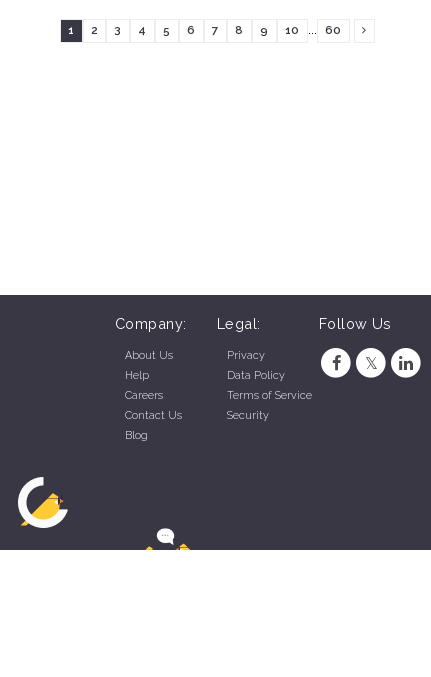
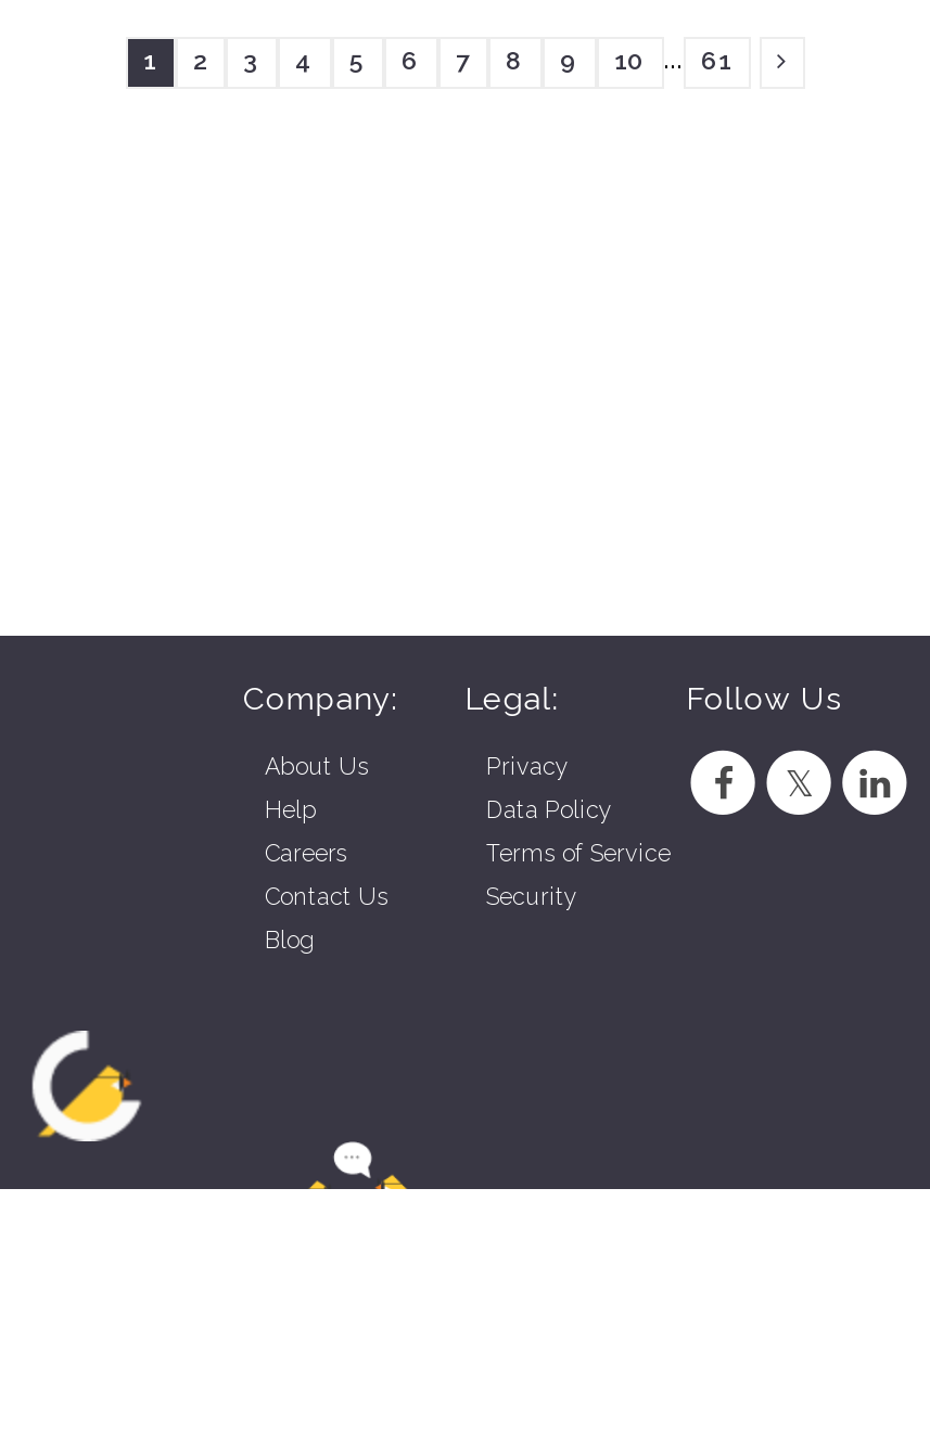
[325,22,341,36] 60 -> [701,44,731,75] 61

